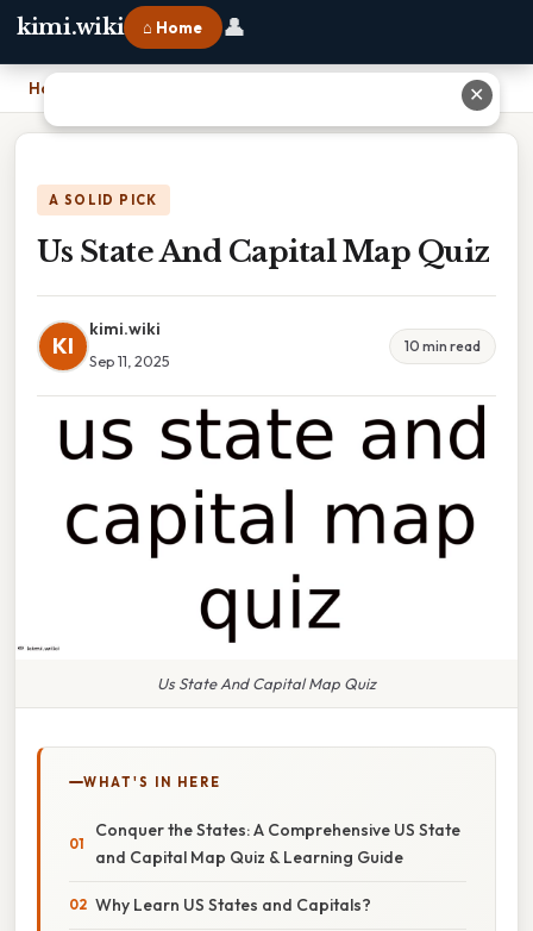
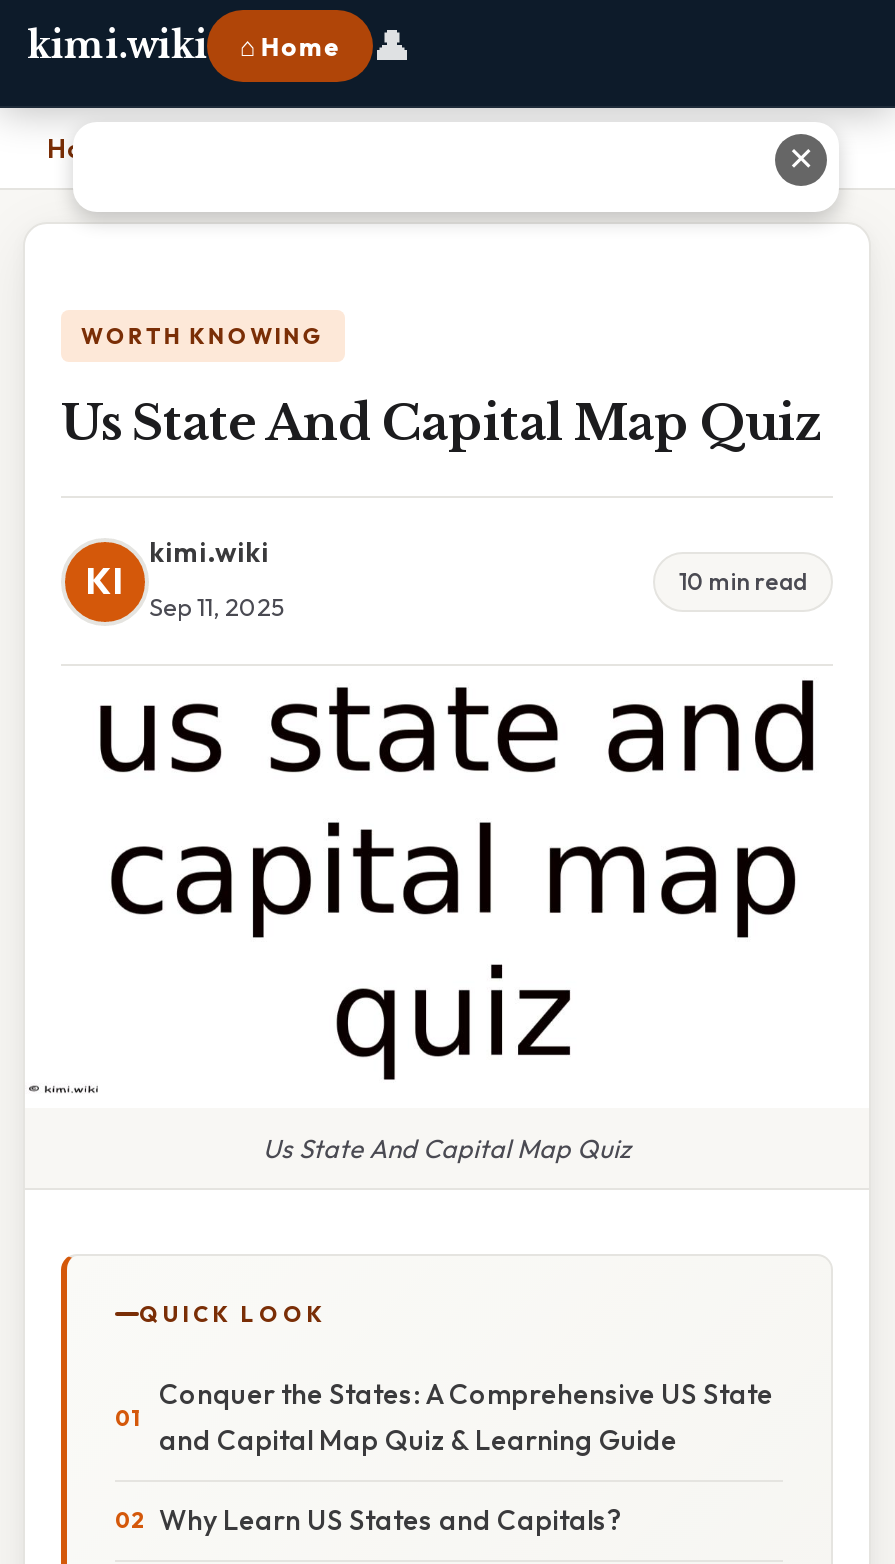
[49,192,158,208] A SOLID PICK -> [81,322,325,350] WORTH KNOWING
[83,774,221,790] WHAT'S IN HERE -> [139,1300,327,1328] QUICK LOOK

